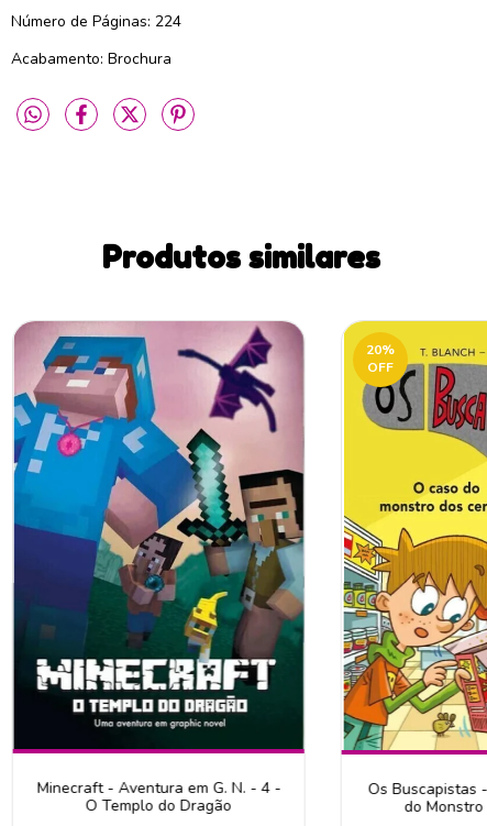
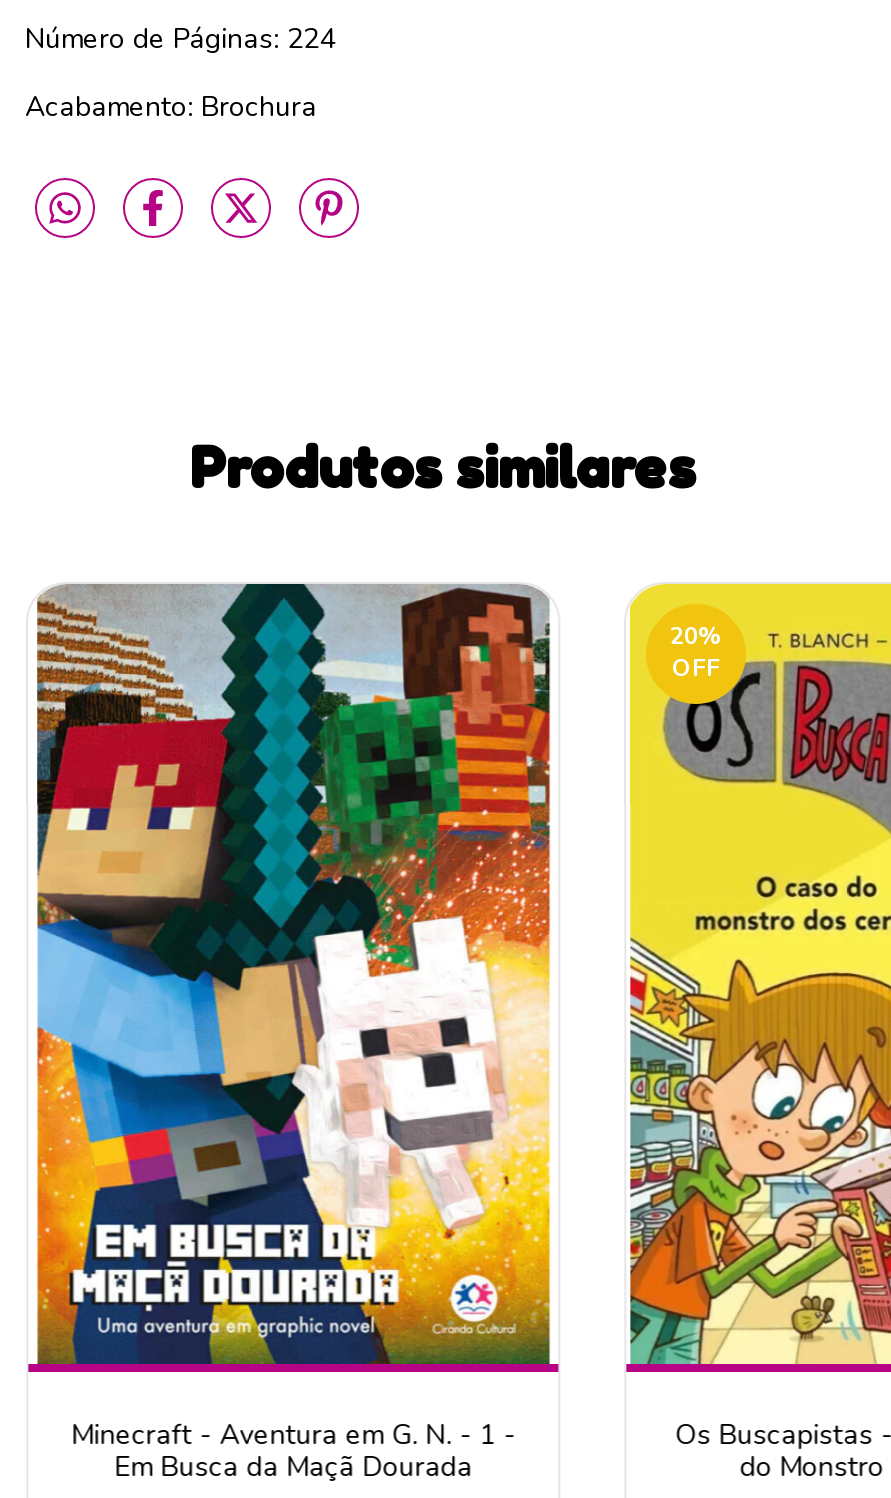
[12,321,306,816] [image] | Minecraft - Aventura em G. N. - 4 - | O Templo do Dragão -> [29,582,559,1485] [image] | Minecraft - Aventura em G. N. - 1 - | Em Busca da Maçã Dourada

